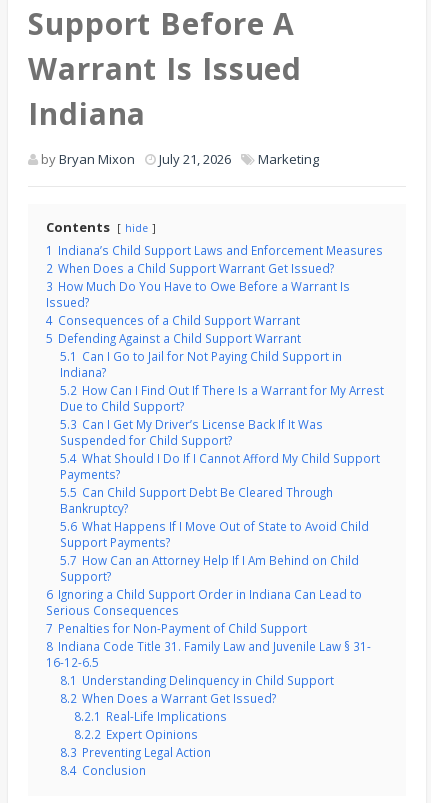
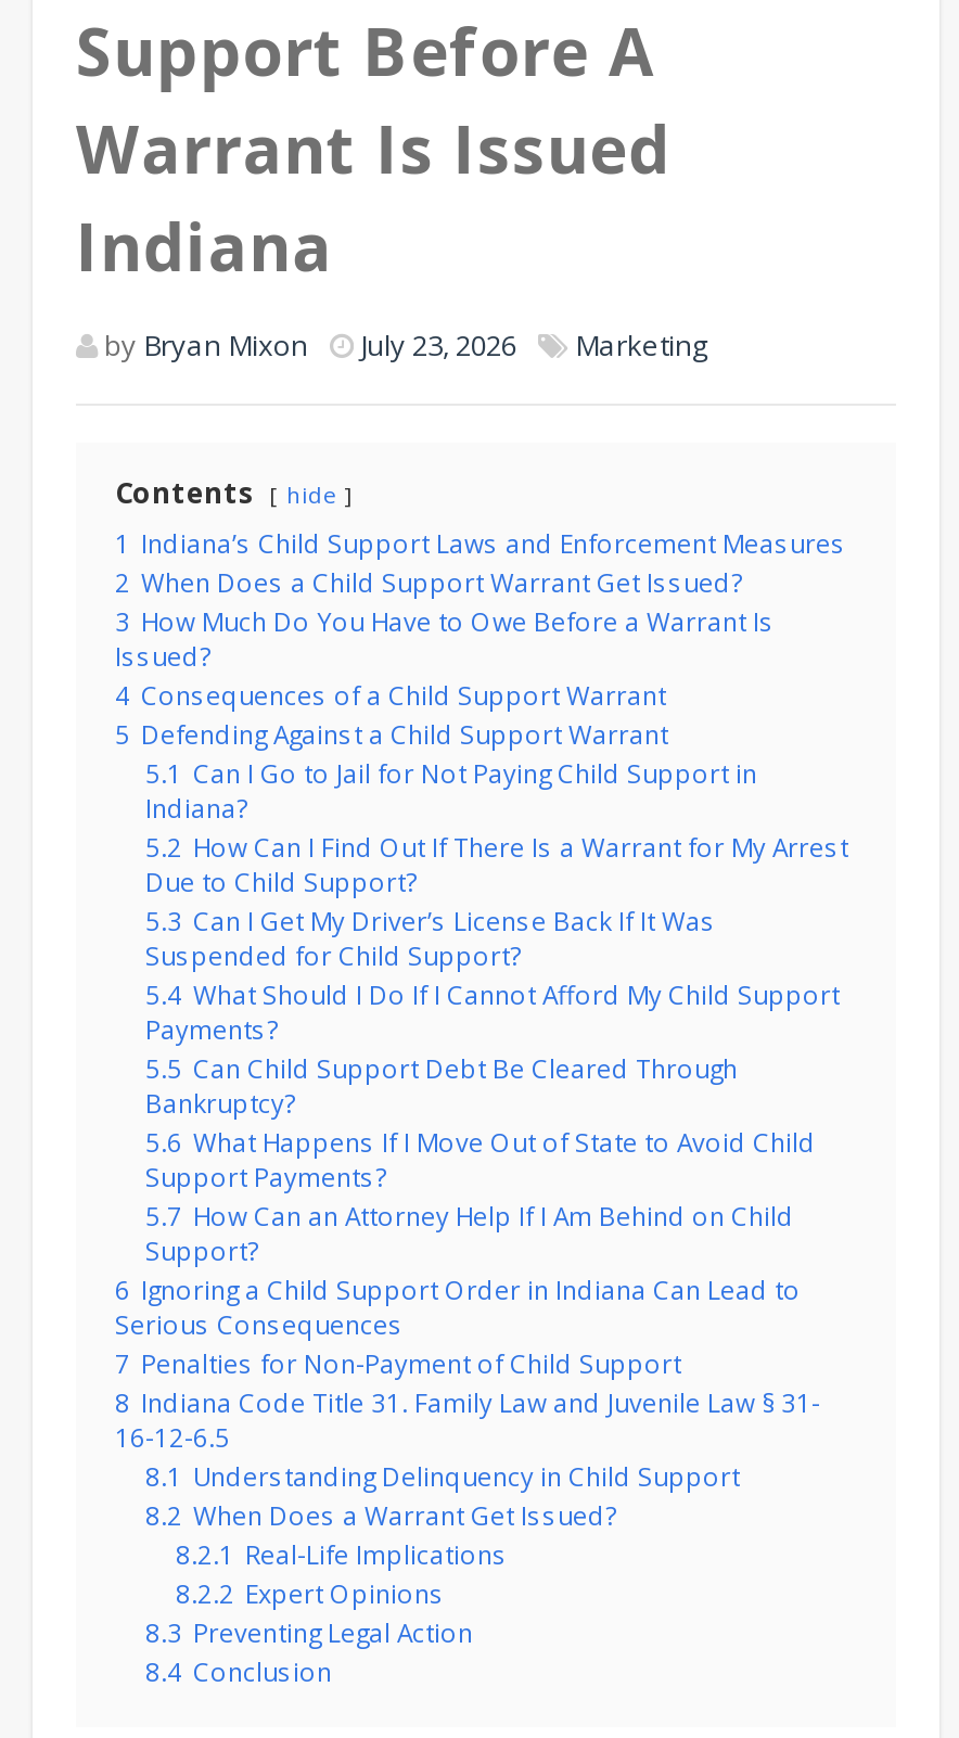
[38,150,319,168] by Bryan Mixon July 21, 2026 Marketing -> [98,325,707,365] by Bryan Mixon July 23, 2026 Marketing

